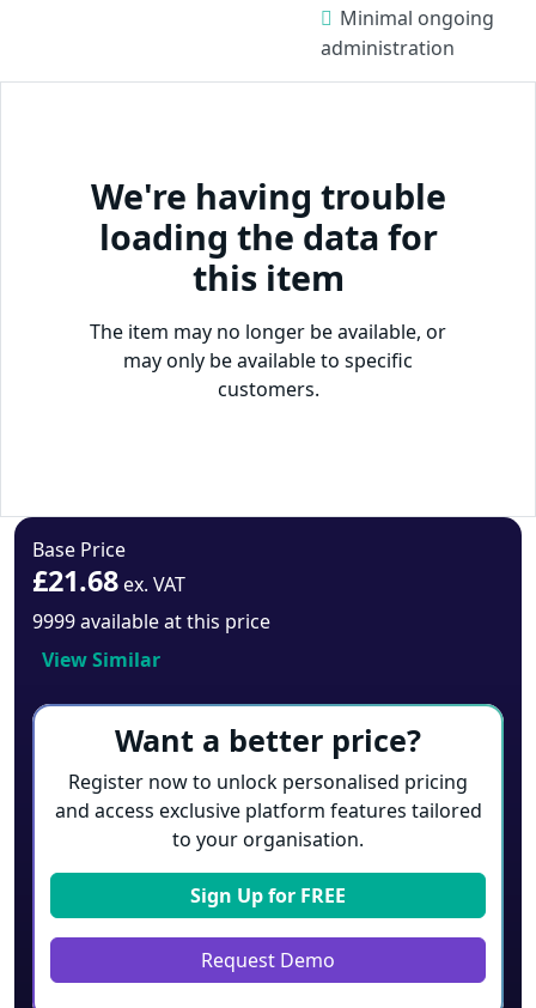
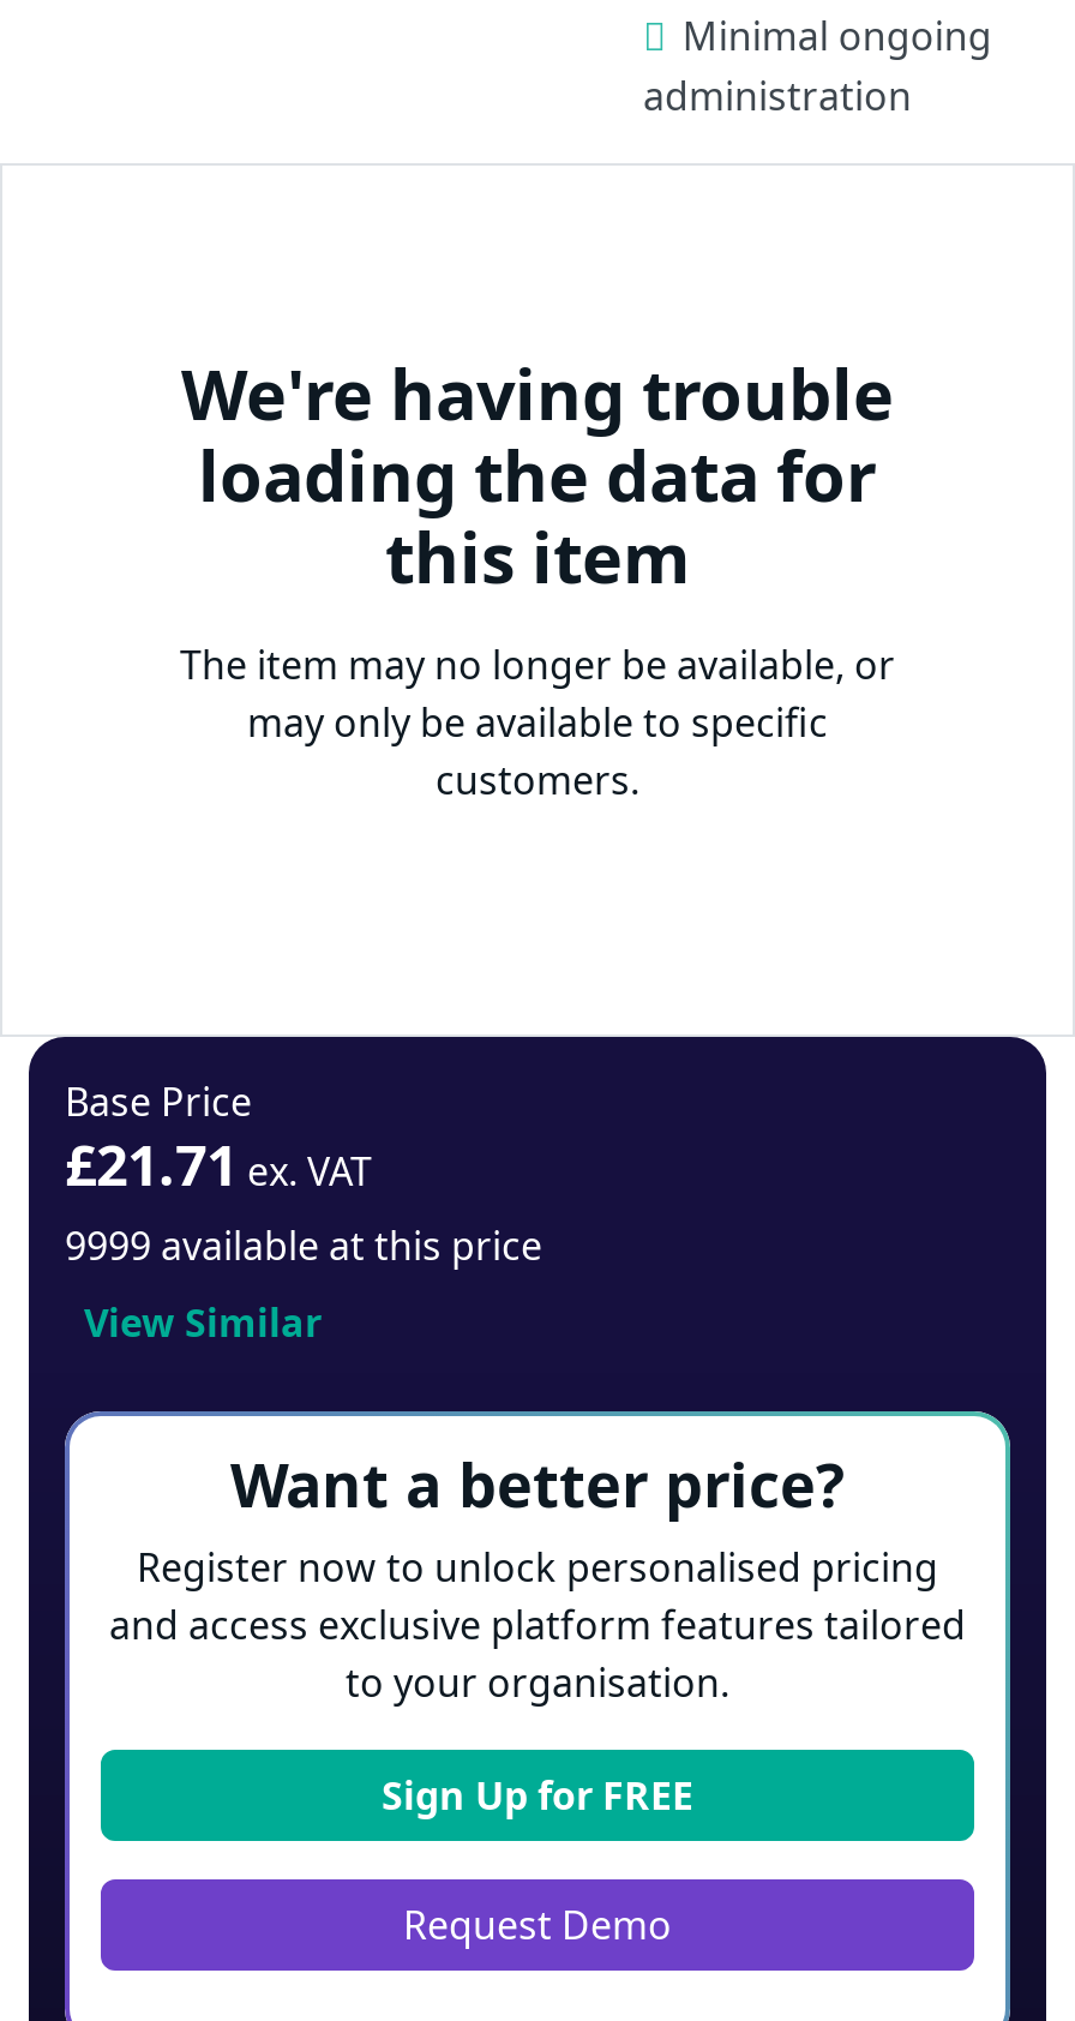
[32,562,185,600] £21.68 ex. VAT -> [65,1126,372,1203] £21.71 ex. VAT

